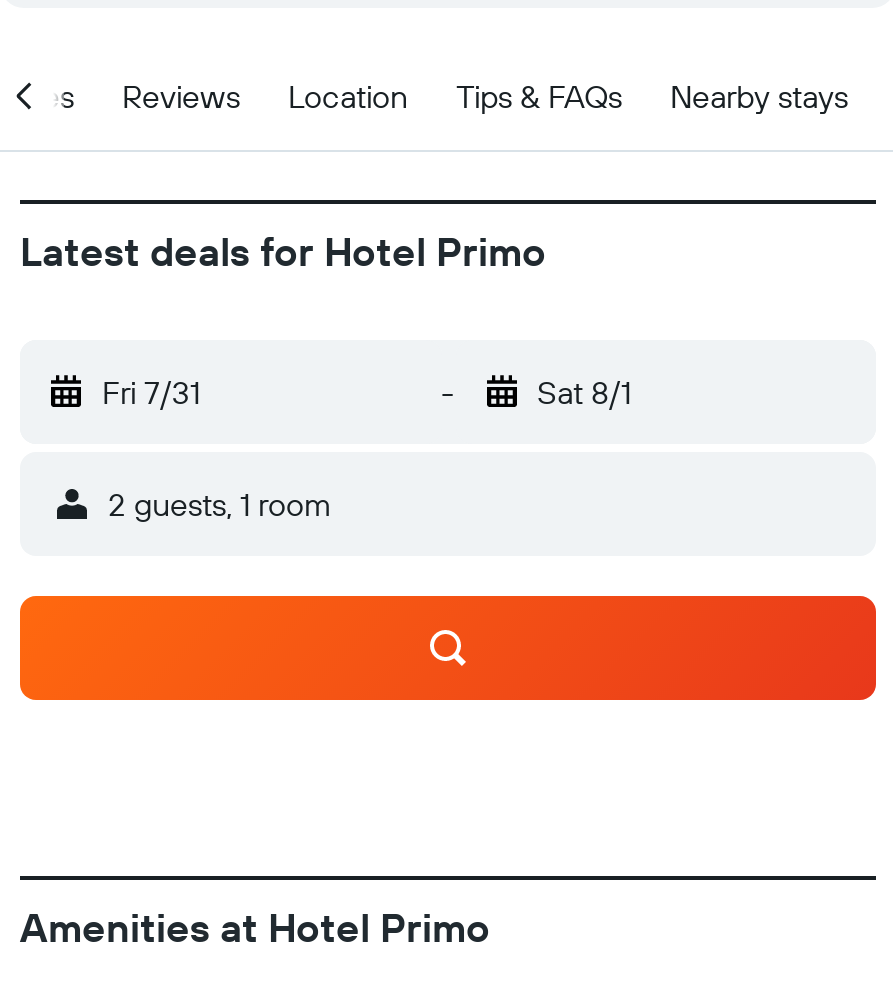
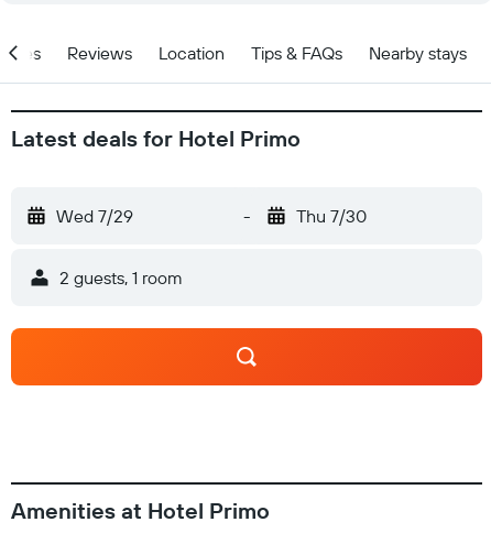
[102,372,200,412] Fri 7/31 -> [56,205,133,227] Wed 7/29
[537,372,631,412] Sat 8/1 -> [296,205,366,227] Thu 7/30

